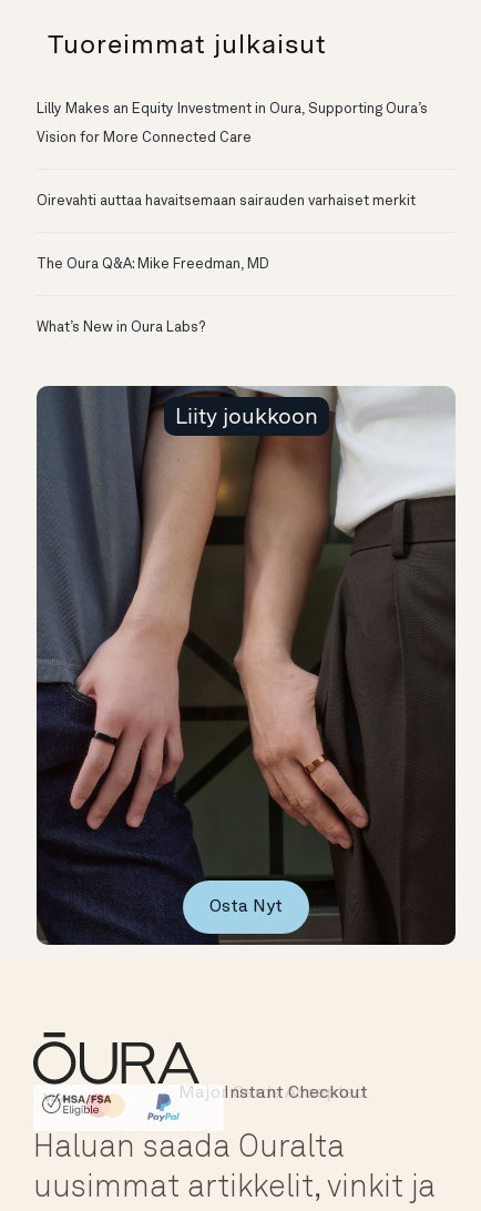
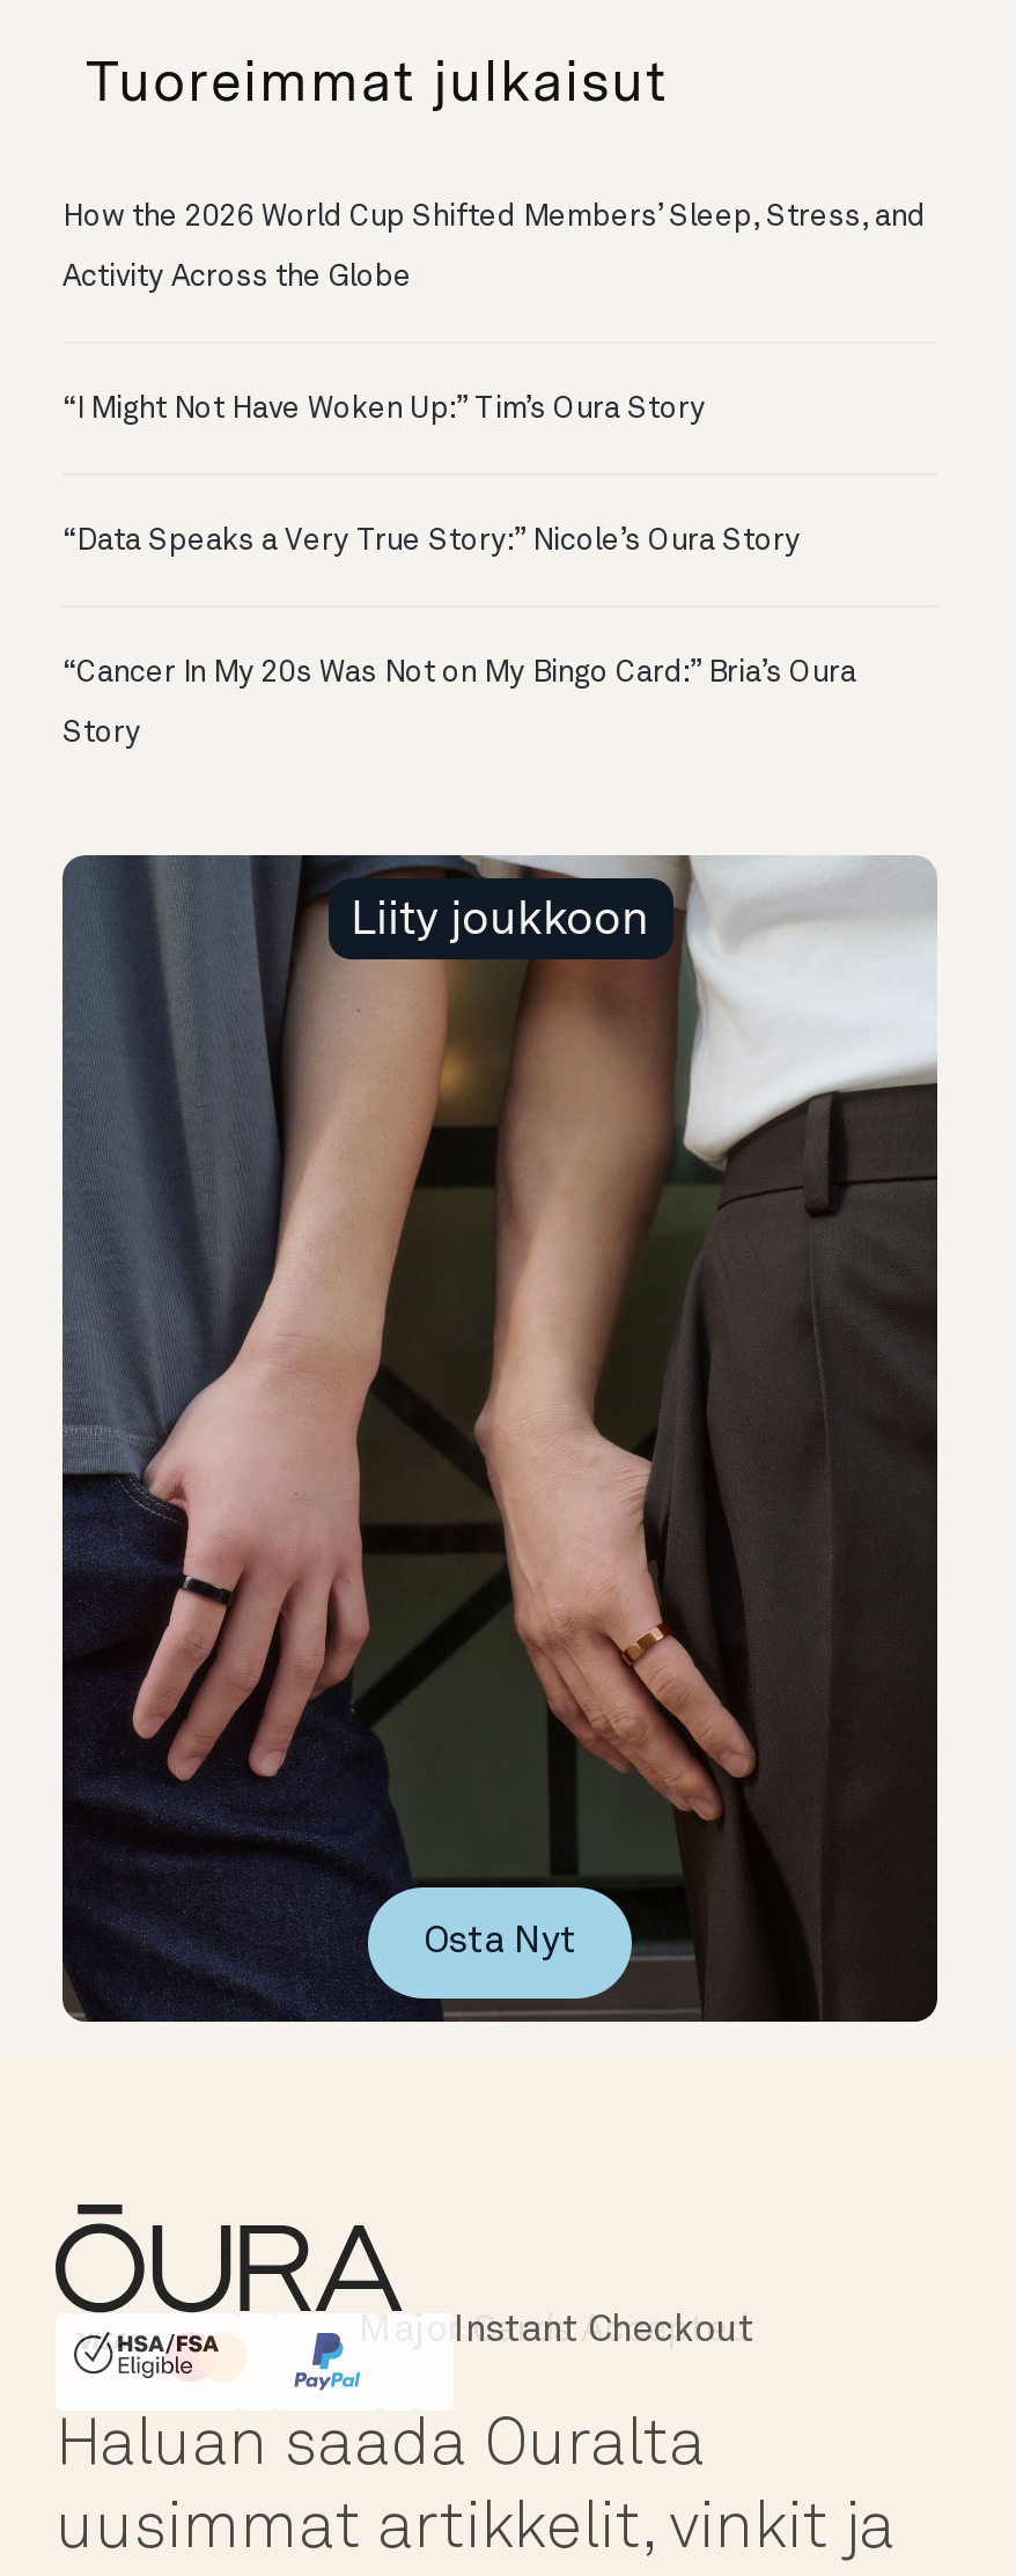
[37,102,428,145] Lilly Makes an Equity Investment in Oura, Supporting Oura’s | Vision for More Connected Care -> [62,202,926,292] How the 2026 World Cup Shifted Members’ Sleep, Stress, and | Activity Across the Globe
[37,194,416,208] Oirevahti auttaa havaitsemaan sairauden varhaiset merkit -> [62,394,706,424] “I Might Not Have Woken Up:” Tim’s Oura Story
[37,257,269,271] The Oura Q&A: Mike Freedman, MD -> [62,526,801,556] “Data Speaks a Very True Story:” Nicole’s Oura Story
[37,320,205,335] What’s New in Oura Labs? -> [62,658,856,748] “Cancer In My 20s Was Not on My Bingo Card:” Bria’s Oura | Story

